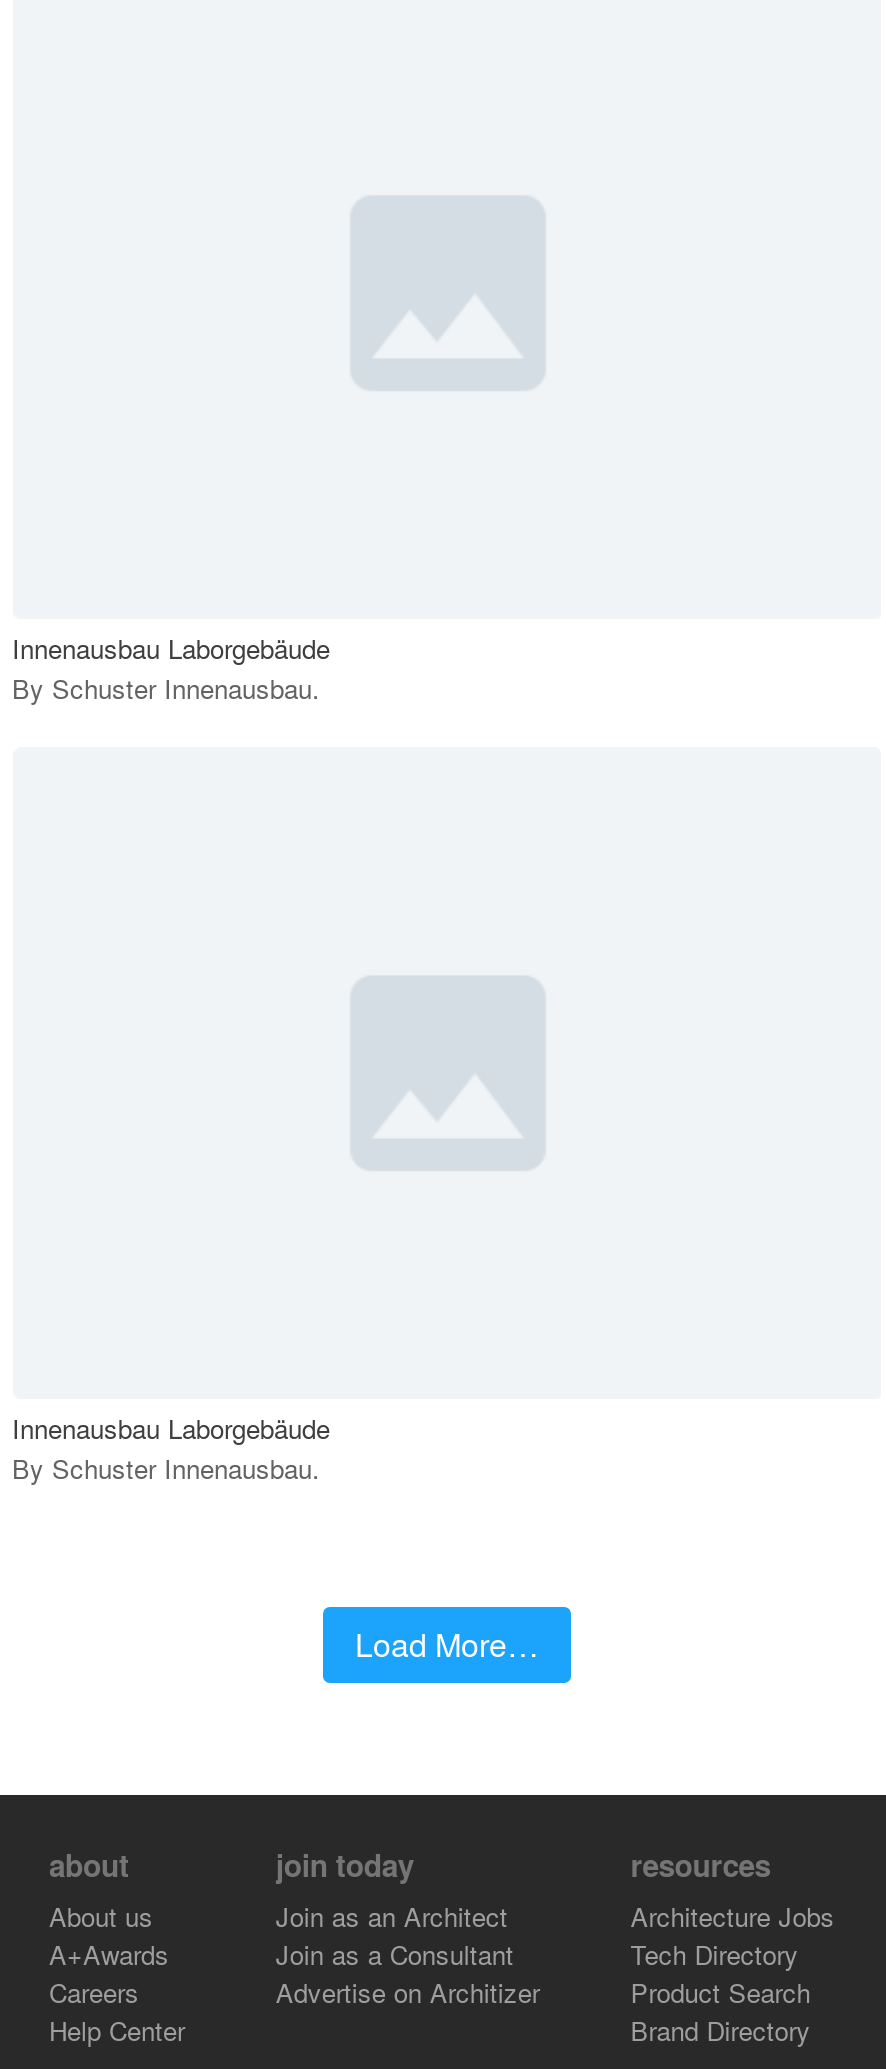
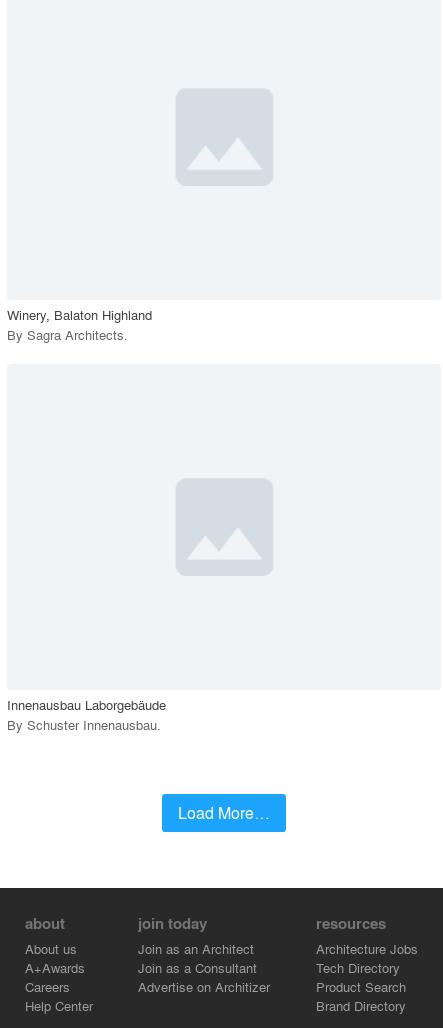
[12,629,330,707] Innenausbau Laborgebäude | By Schuster Innenausbau. -> [6,305,151,344] Winery, Balaton Highland | By Sagra Architects.

